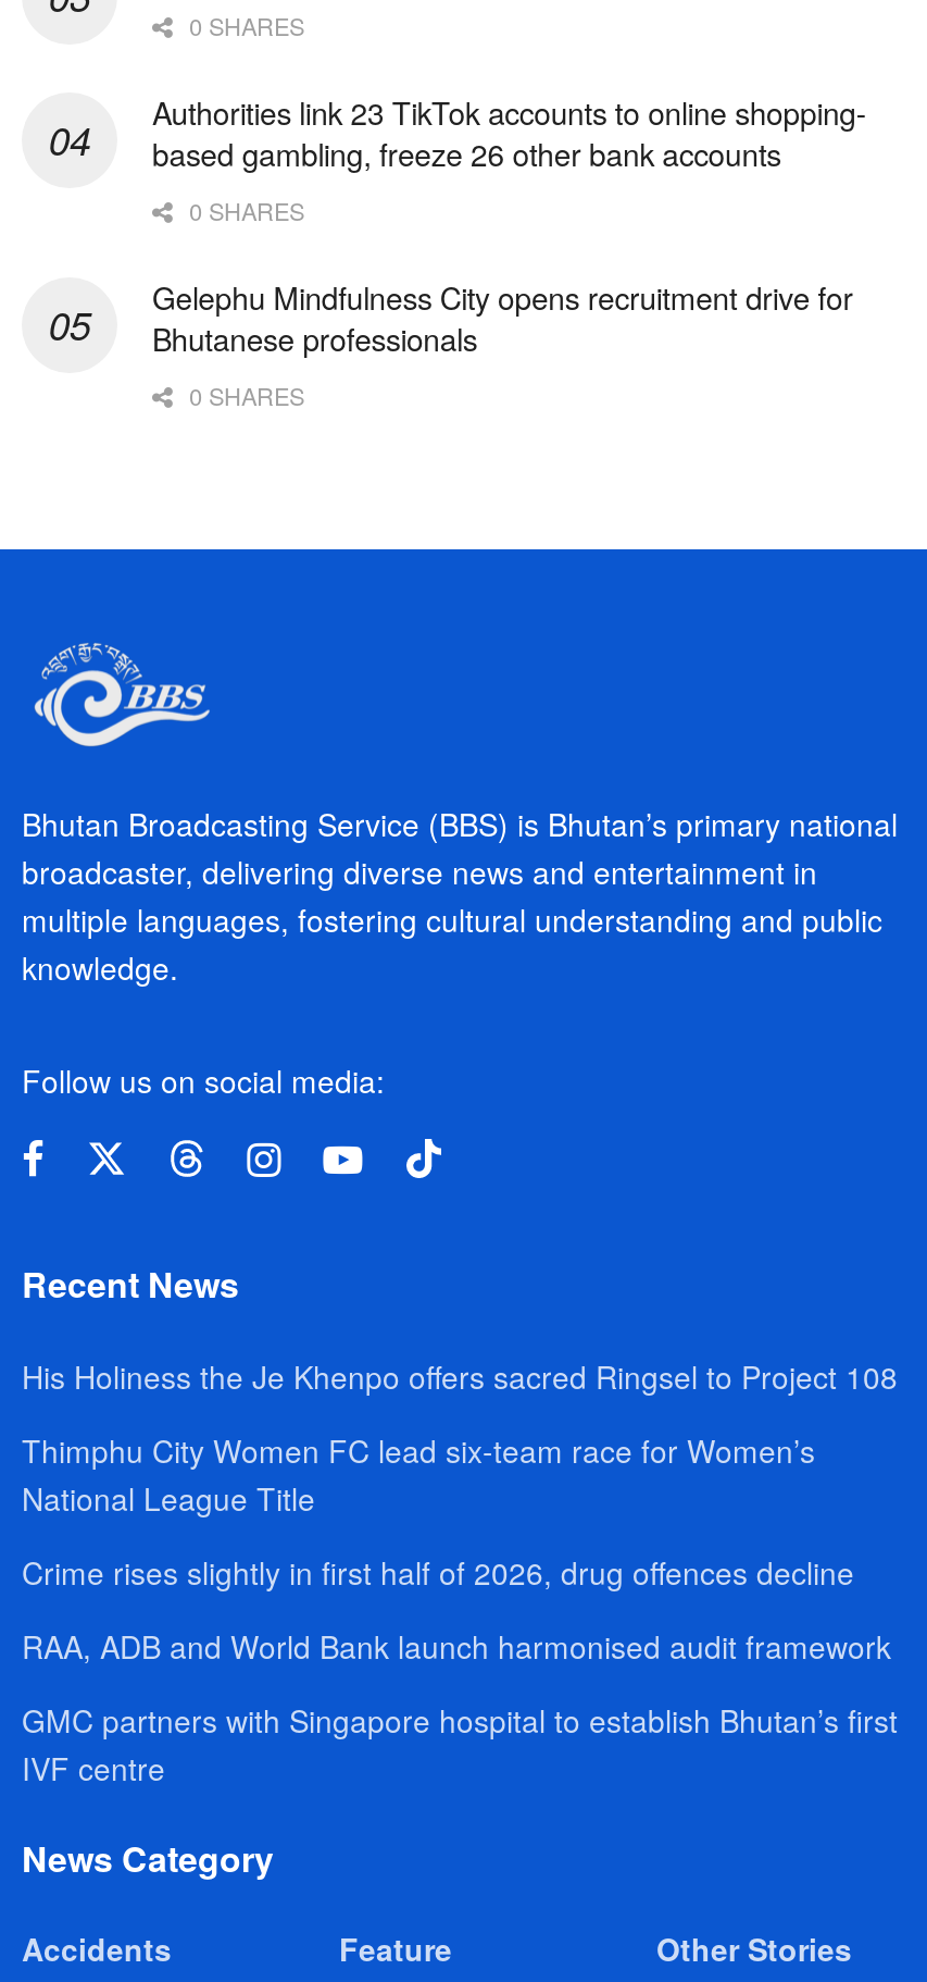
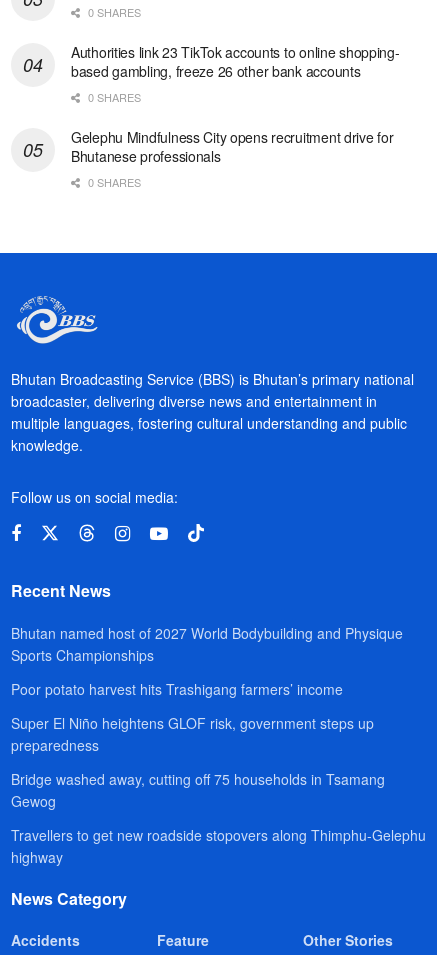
[22,1355,898,1398] His Holiness the Je Khenpo offers sacred Ringsel to Project 108 -> [11,623,403,665] Bhutan named host of 2027 World Bodybuilding and Physique | Sports Championships
[22,1429,815,1520] Thimphu City Women FC lead six-team race for Women’s | National League Title -> [11,679,343,699] Poor potato harvest hits Trashigang farmers’ income
[22,1550,854,1594] Crime rises slightly in first half of 2026, drug offences decline -> [11,713,374,755] Super El Niño heightens GLOF risk, government steps up | preparedness
[22,1624,891,1668] RAA, ADB and World Bank launch harmonised audit framework -> [11,769,385,811] Bridge washed away, cutting off 75 households in Tsamang | Gewog
[22,1698,898,1790] GMC partners with Singapore hospital to establish Bhutan’s first | IVF centre -> [11,825,426,867] Travellers to get new roadside stopovers along Thimphu-Gelephu | highway

